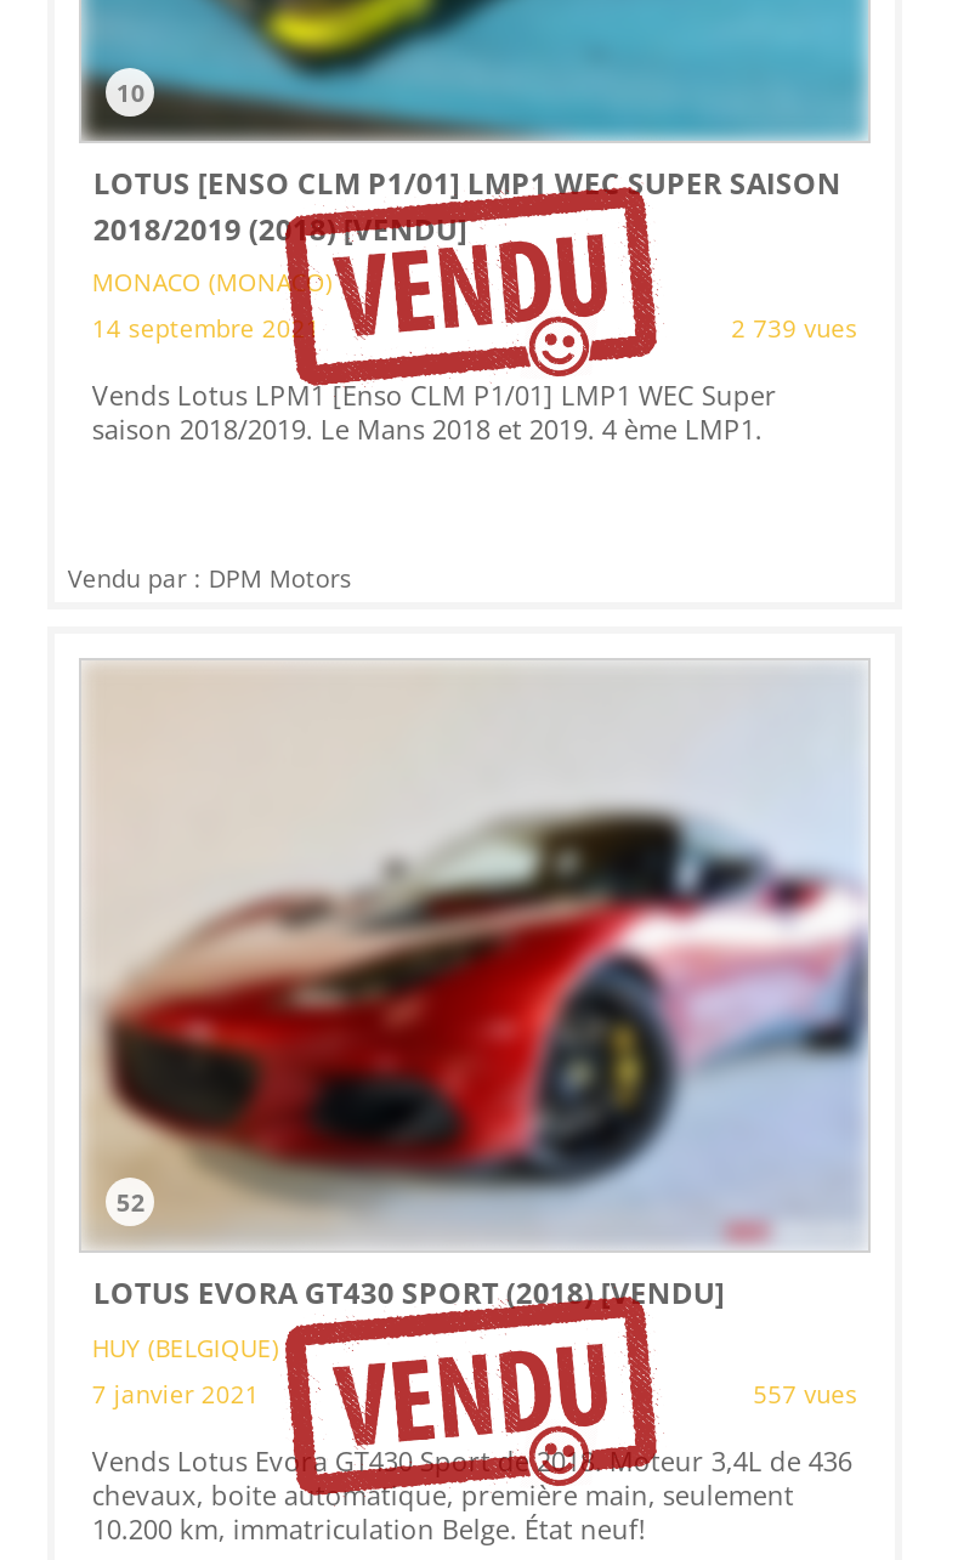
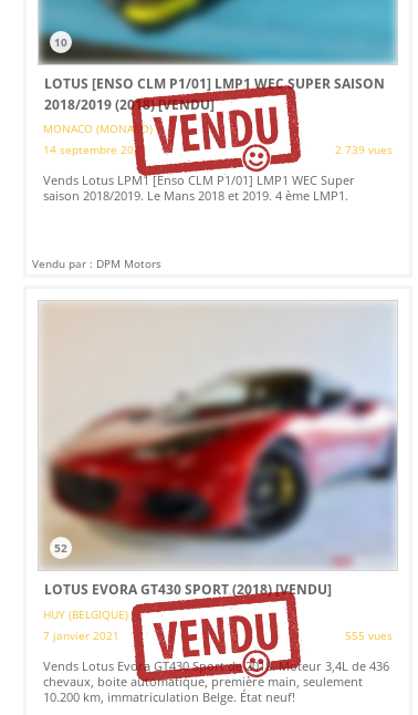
[753,1375,857,1409] 557 vues -> [345,627,392,643] 555 vues

